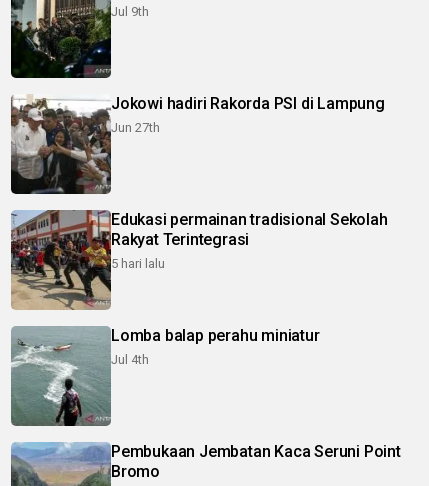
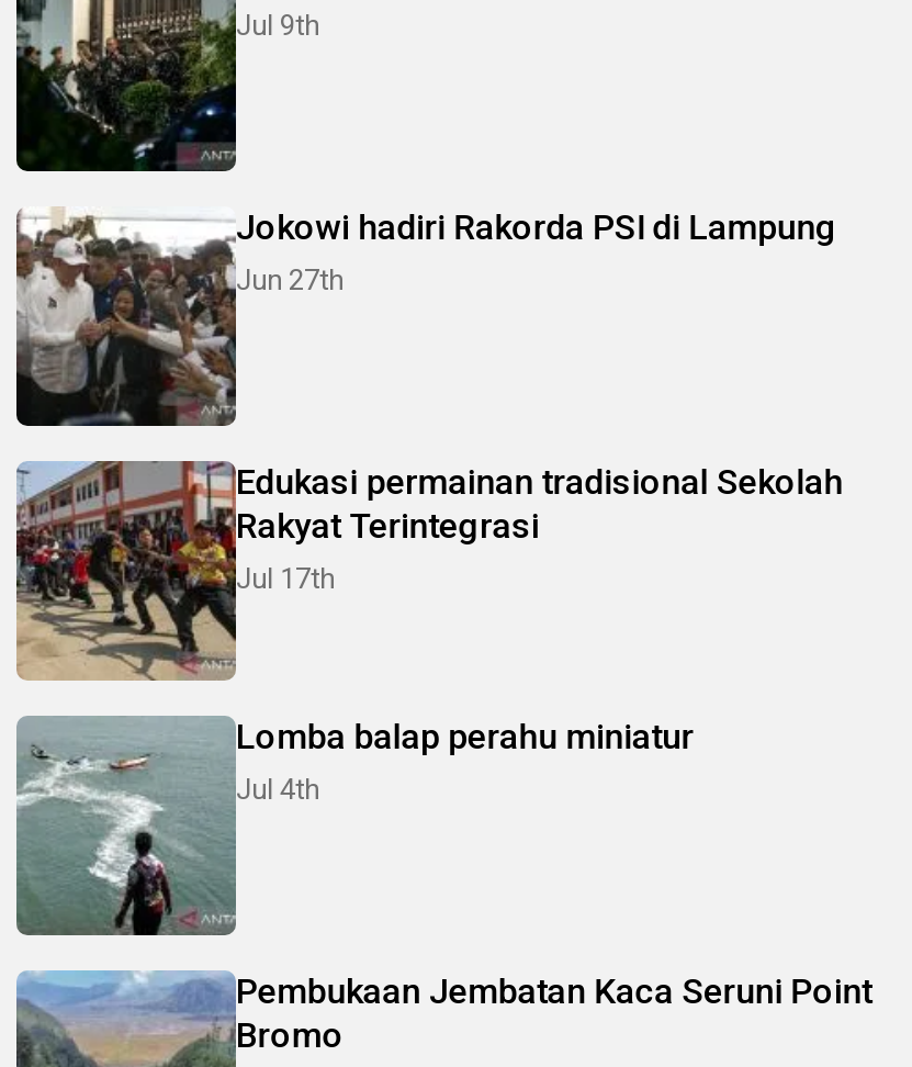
[111,256,165,271] 5 hari lalu -> [236,563,335,596] Jul 17th

